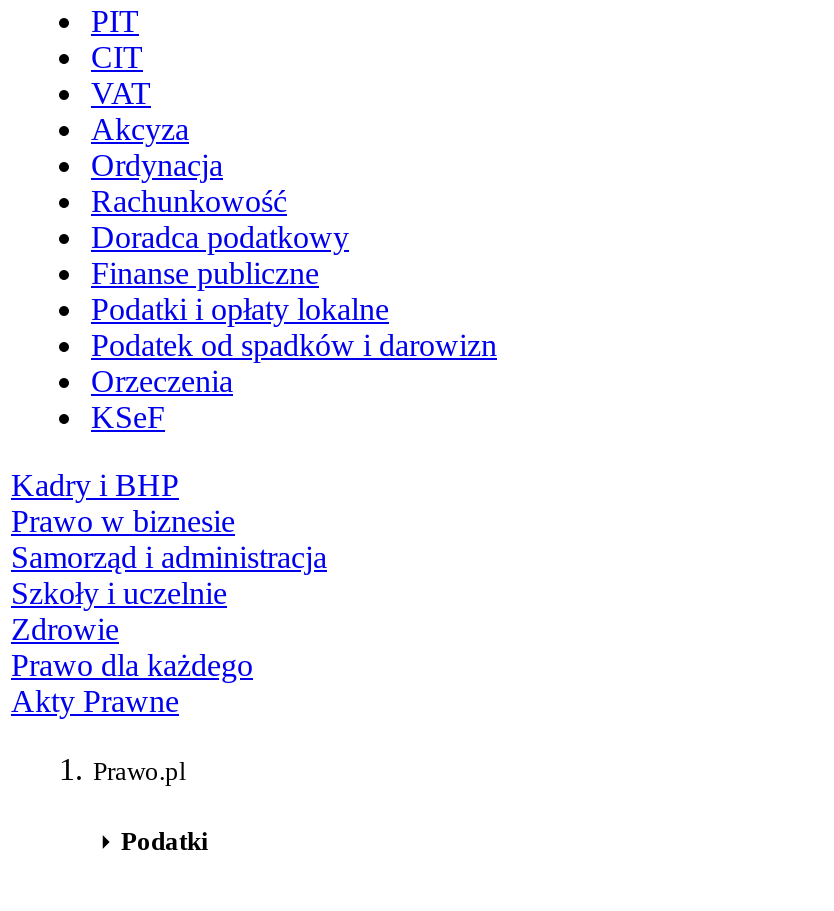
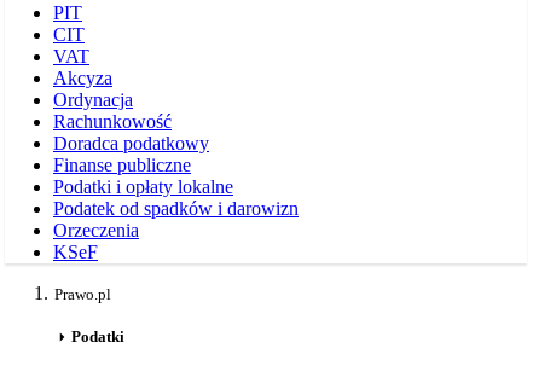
[11,469,327,719] Kadry i BHP | Prawo w biznesie | Samorząd i administracja | Szkoły i uczelnie | Zdrowie | Prawo dla każdego | Akty Prawne -> none

